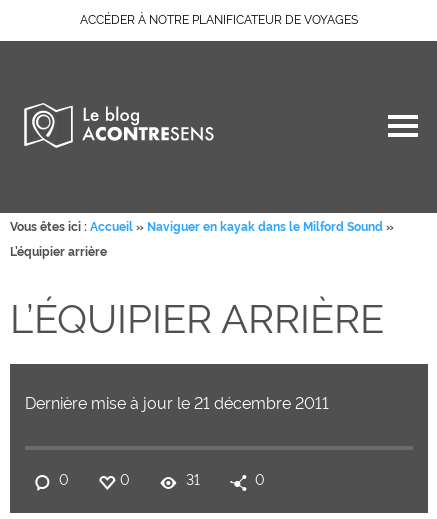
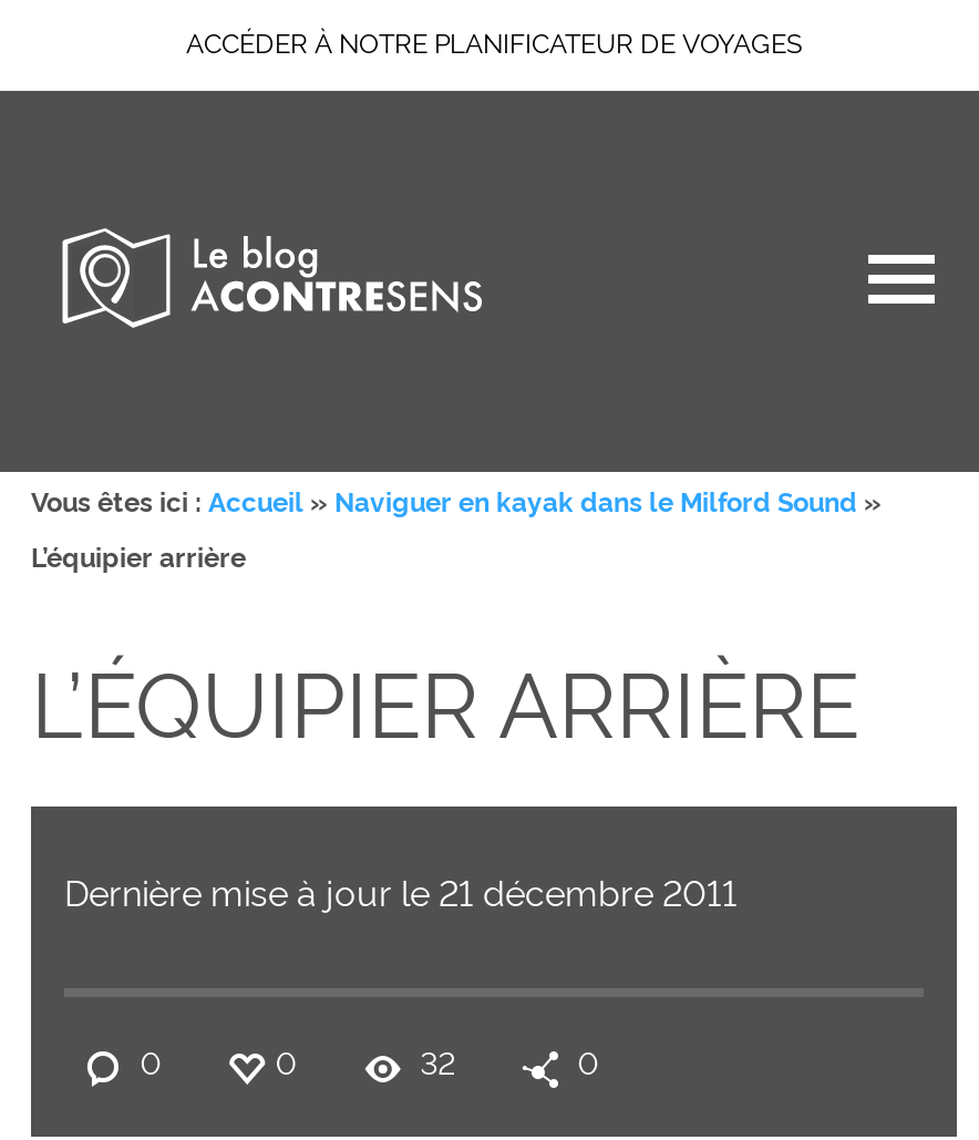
[186,469,200,488] 31 -> [420,1039,455,1081] 32

